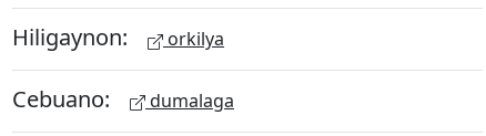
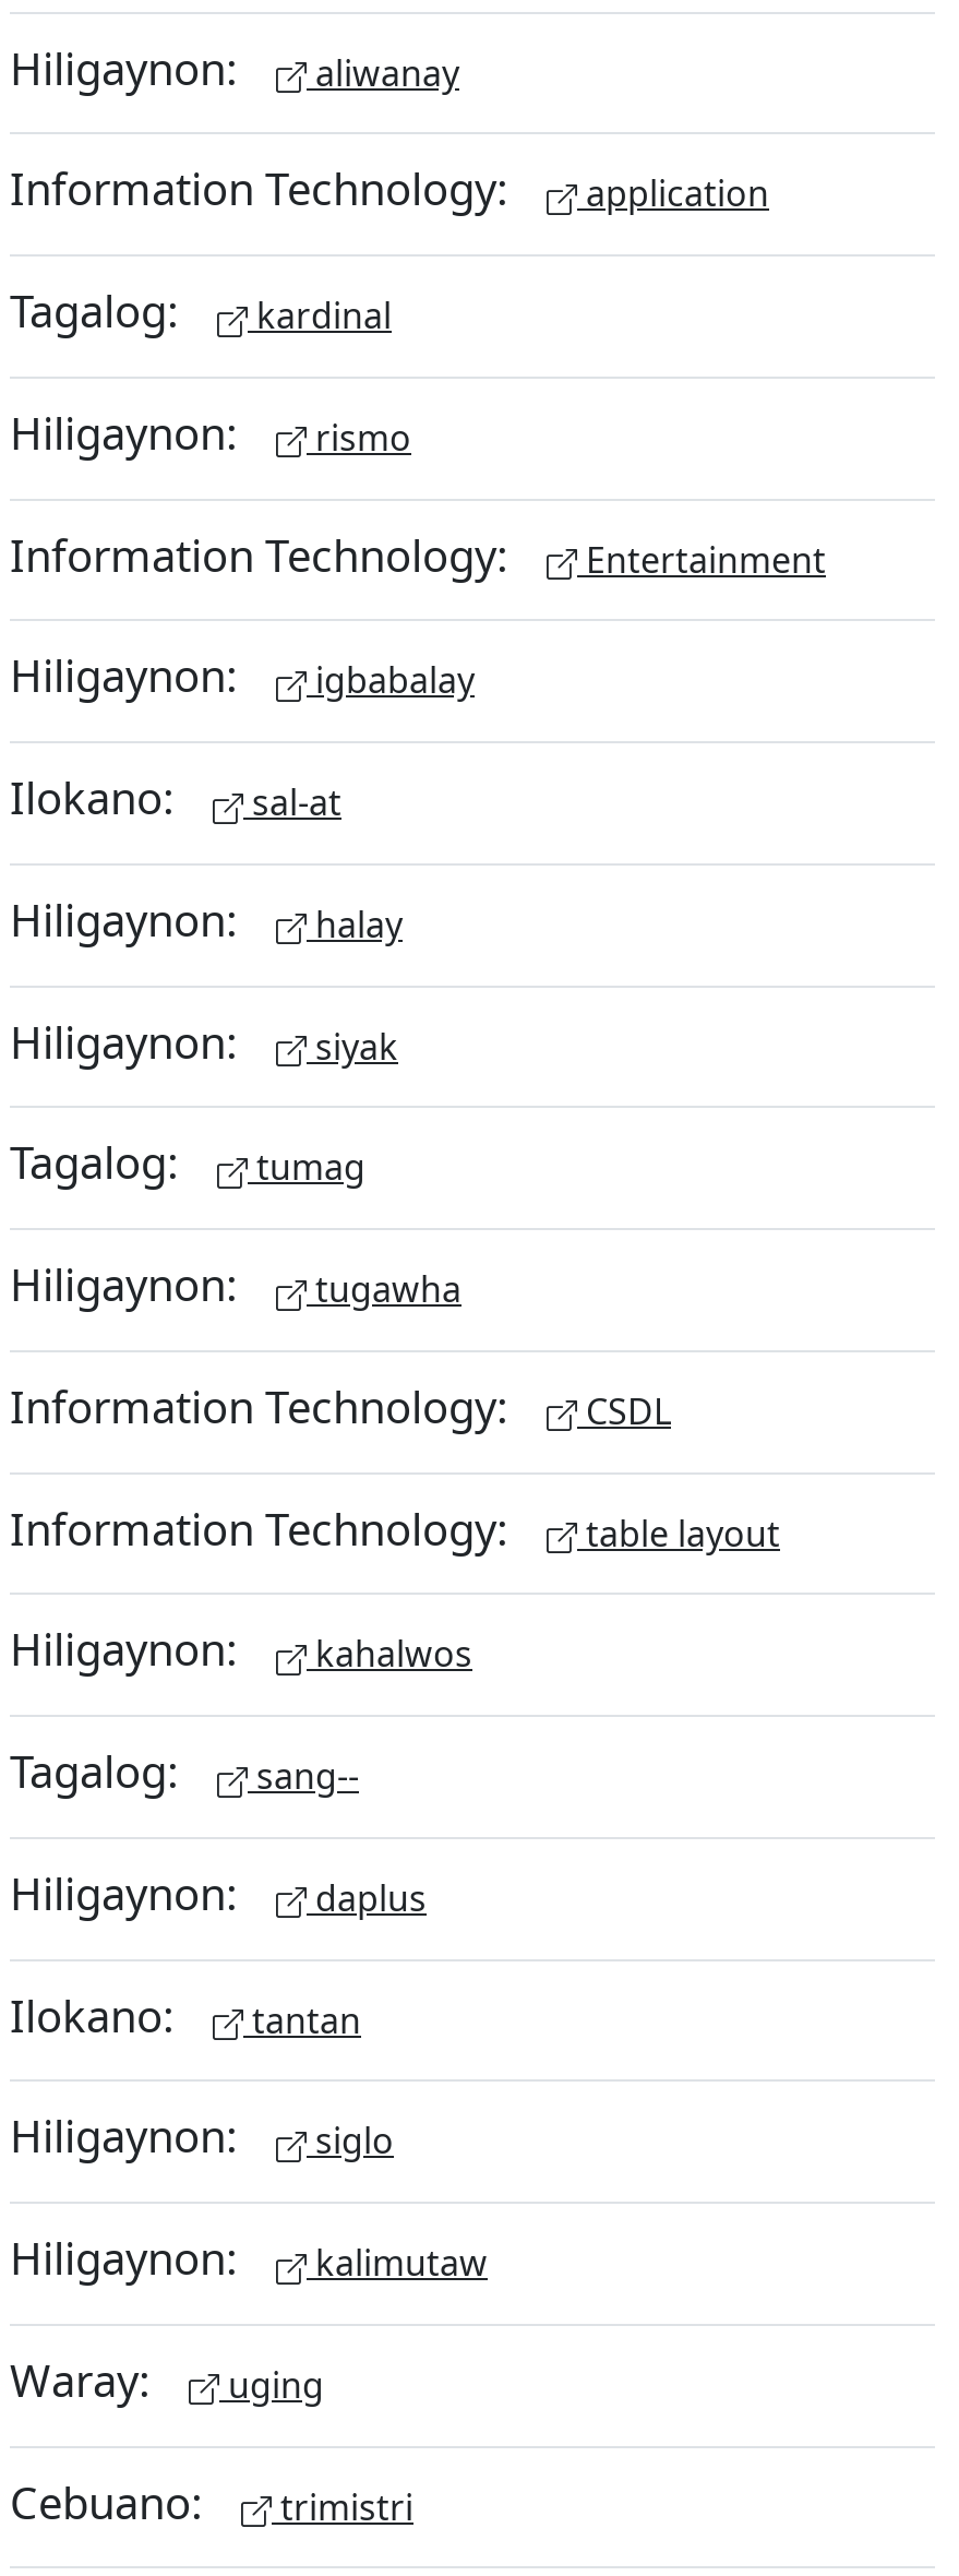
[163,27,224,51] orkilya -> [10,48,826,2410] aliwanay | Information Technology: | application | Tagalog: | kardinal | Hiligaynon: | rismo | Information Technology: | Entertainment | Hiligaynon: | igbabalay | Ilokano: | sal-at | Hiligaynon: | halay | Hiligaynon: | siyak | Tagalog: | tumag | Hiligaynon: | tugawha | Information Technology: | CSDL | Information Technology: | table layout | Hiligaynon: | kahalwos | Tagalog: | sang-- | Hiligaynon: | daplus | Ilokano: | tantan | Hiligaynon: | siglo | Hiligaynon: | kalimutaw | Waray: | uging
[145,88,234,113] dumalaga -> [272,2482,413,2530] trimistri

